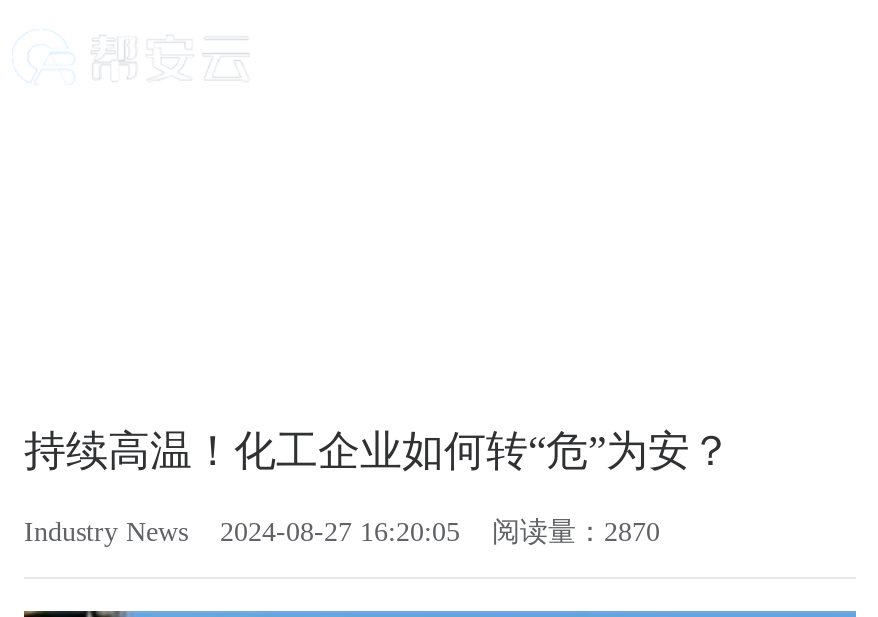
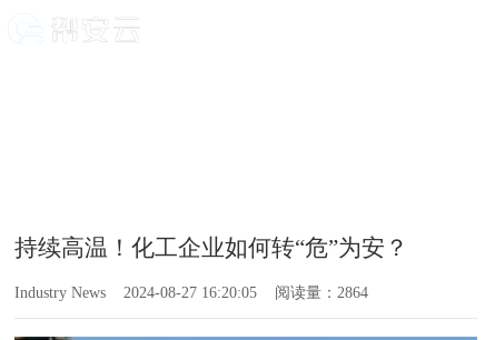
[24,517,660,547] Industry News 2024-08-27 16:20:05 阅读量：2870 -> [14,284,368,301] Industry News 2024-08-27 16:20:05 阅读量：2864

